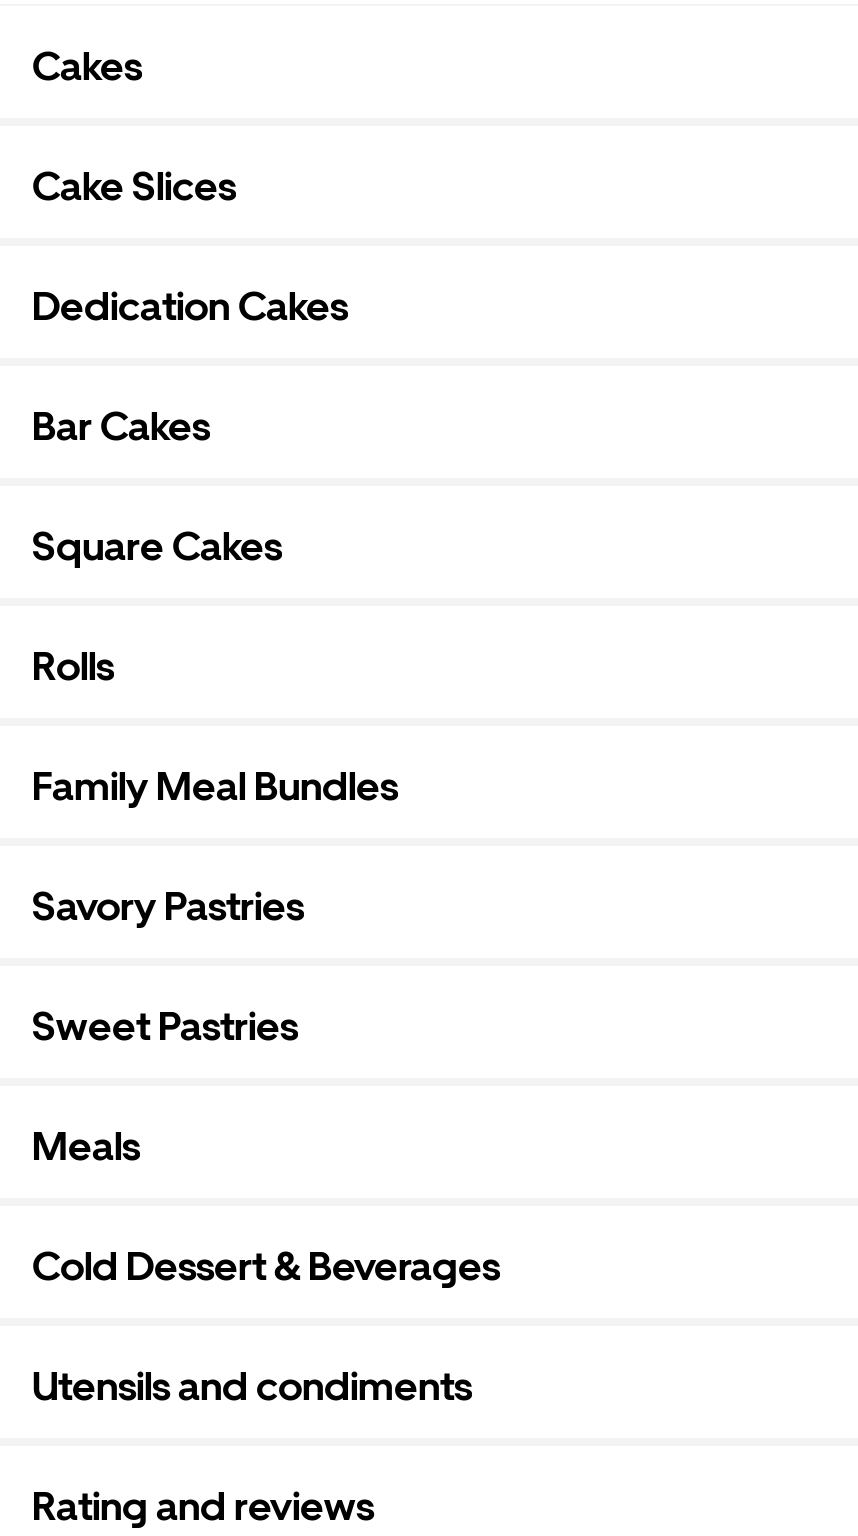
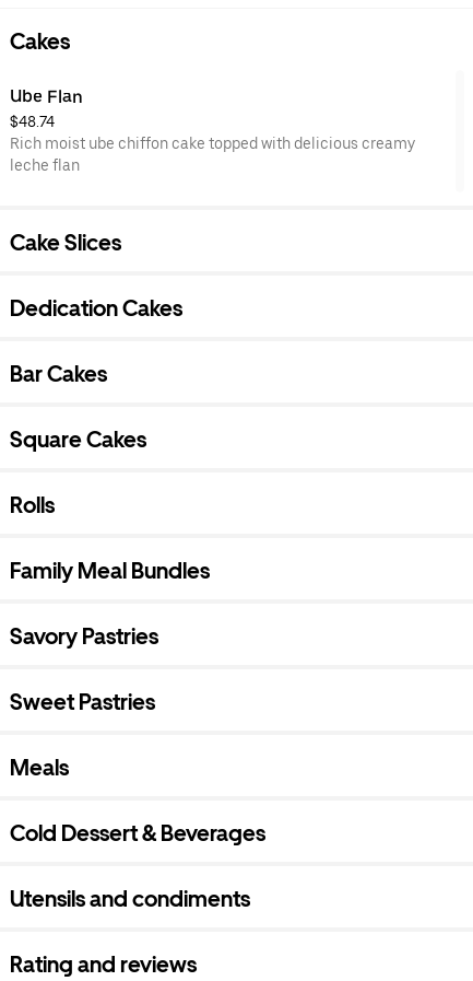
none -> [10,87,415,174] Ube Flan | $48.74 | Rich moist ube chiffon cake topped with delicious creamy | leche flan

